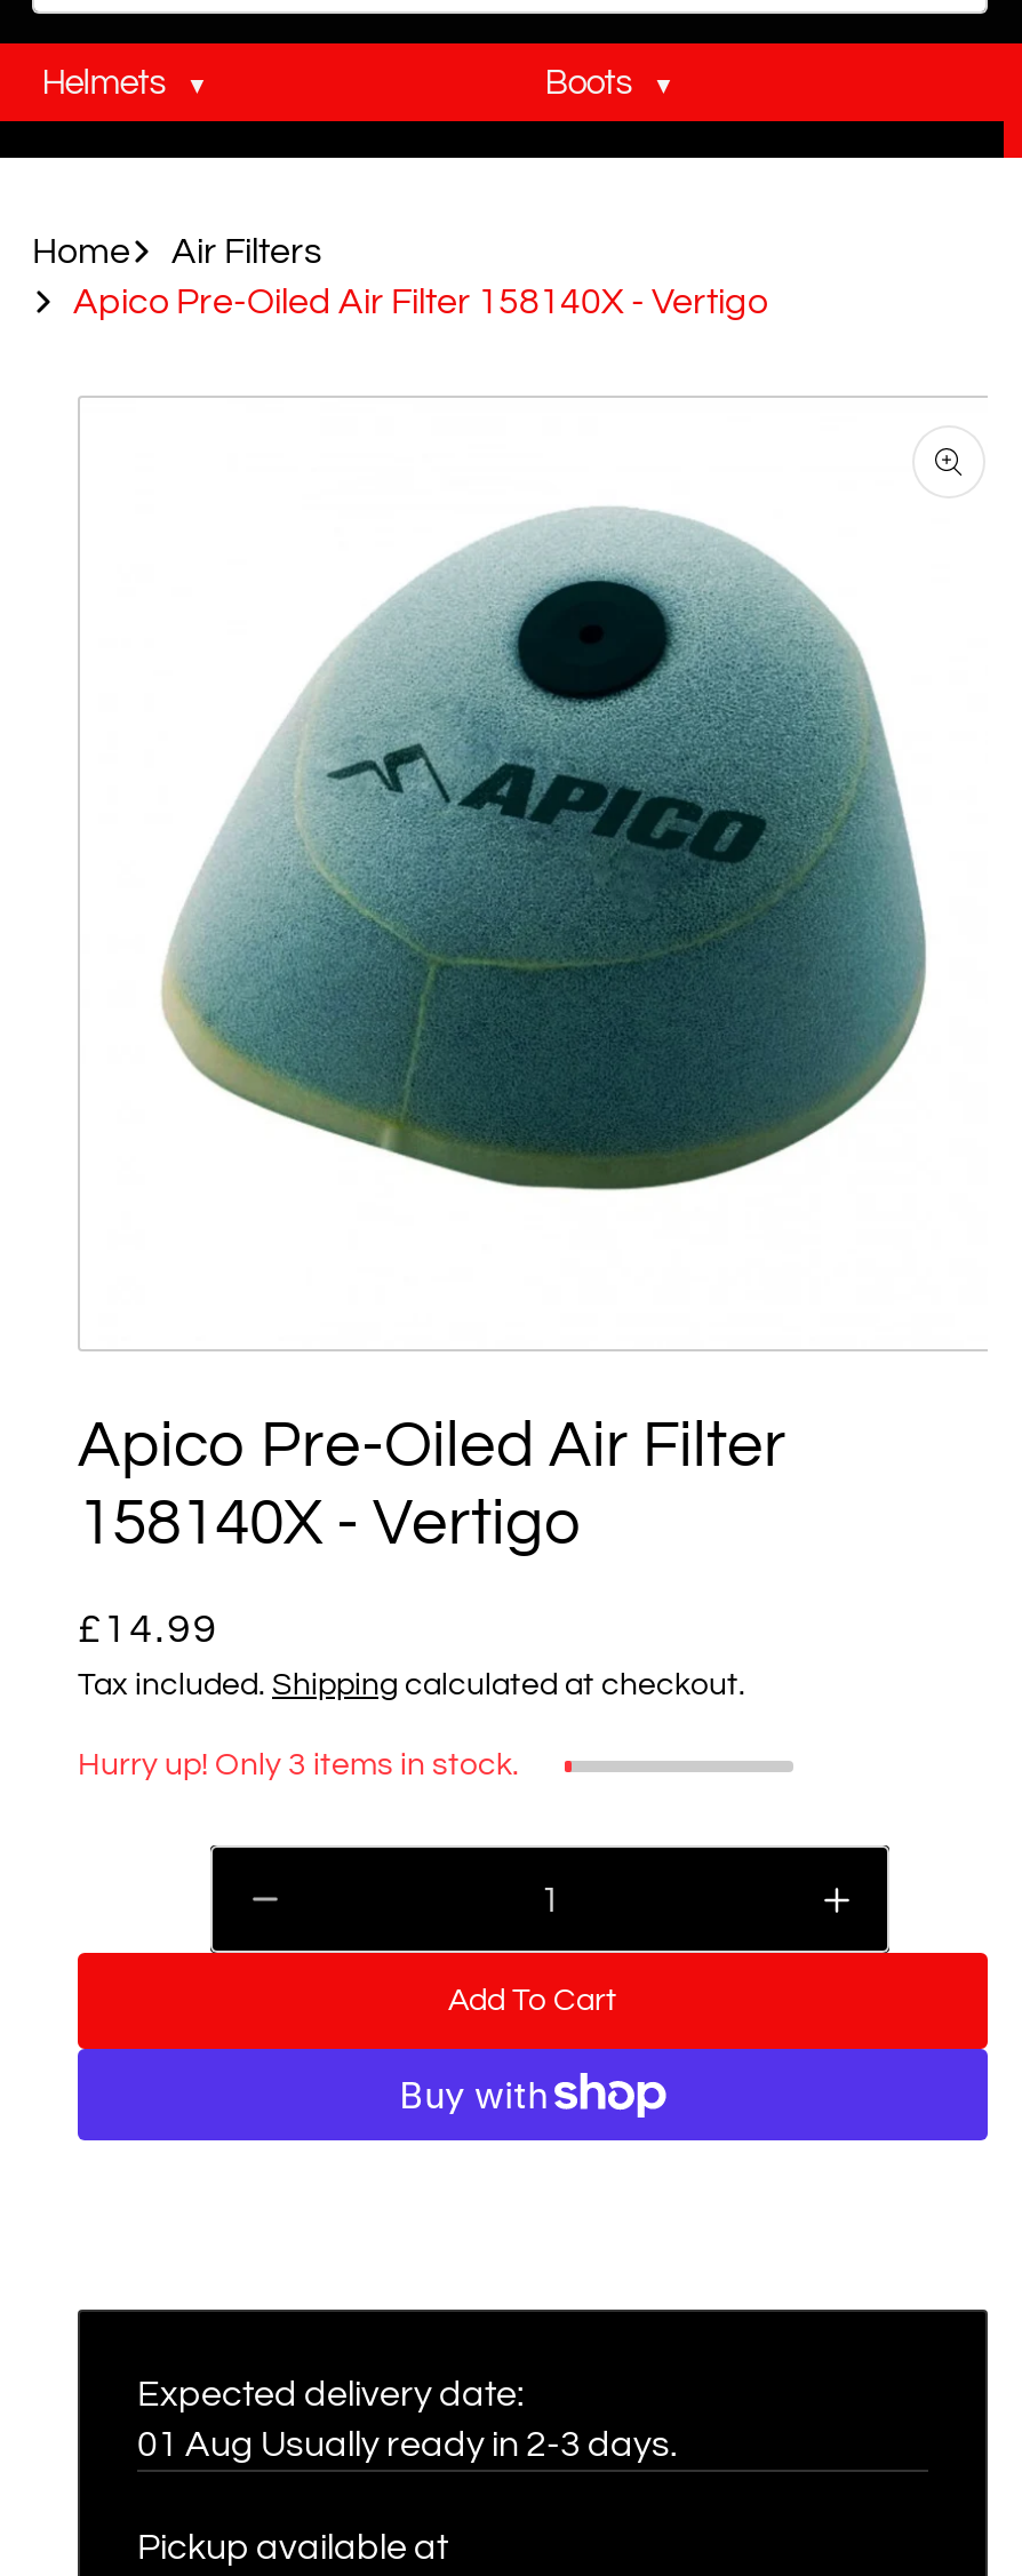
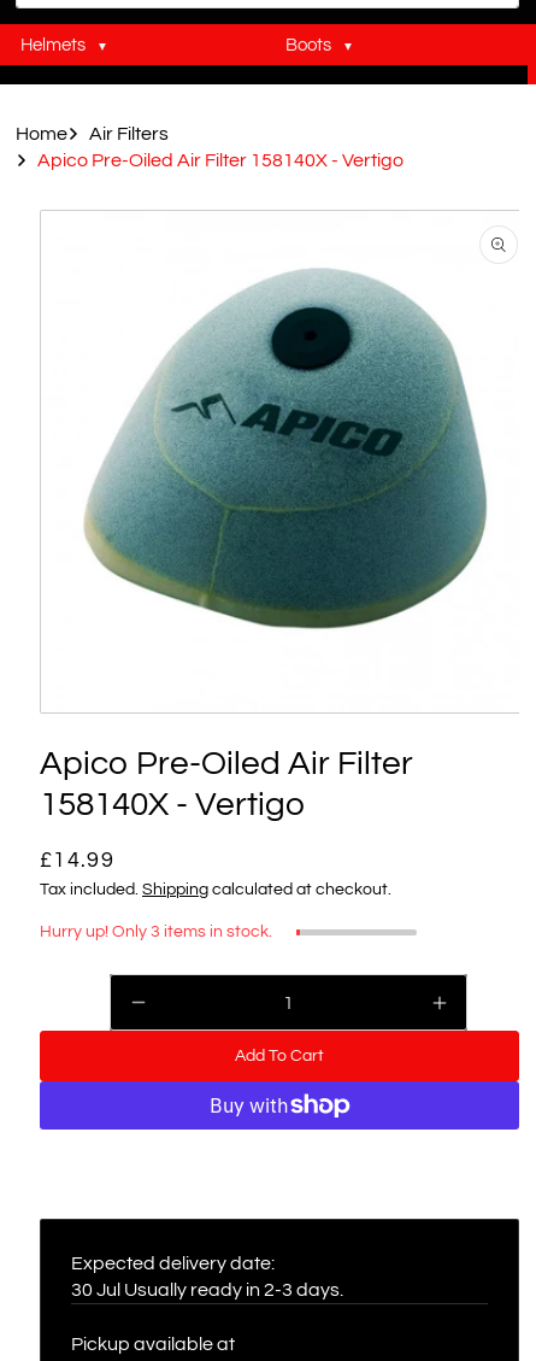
[137,2426,677,2463] 01 Aug Usually ready in 2-3 days. -> [71,1280,343,1300] 30 Jul Usually ready in 2-3 days.

